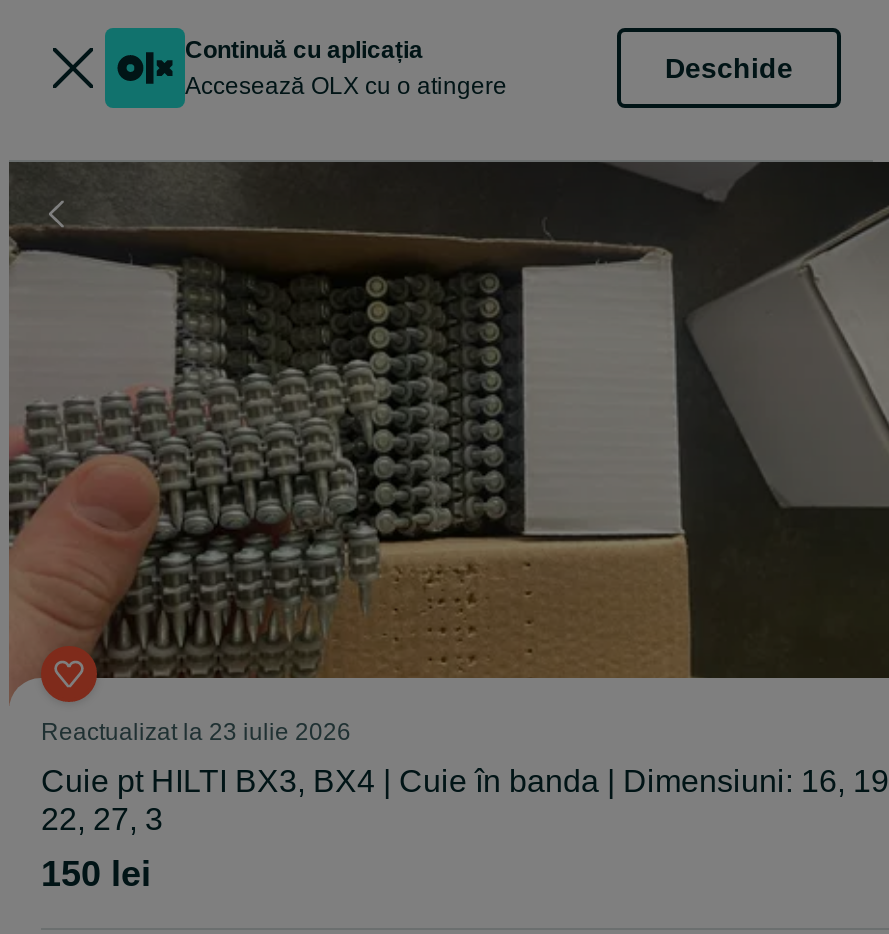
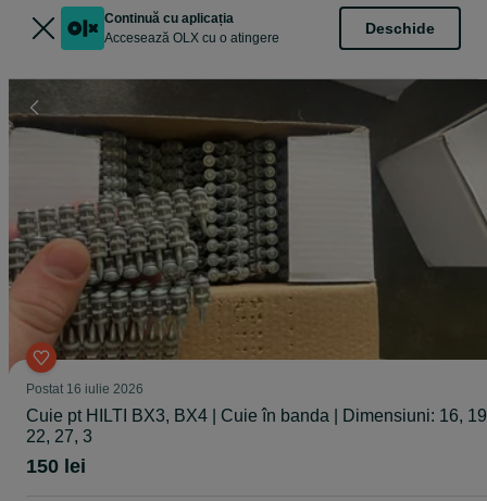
[41,718,351,746] Reactualizat la 23 iulie 2026 -> [26,381,143,397] Postat 16 iulie 2026

